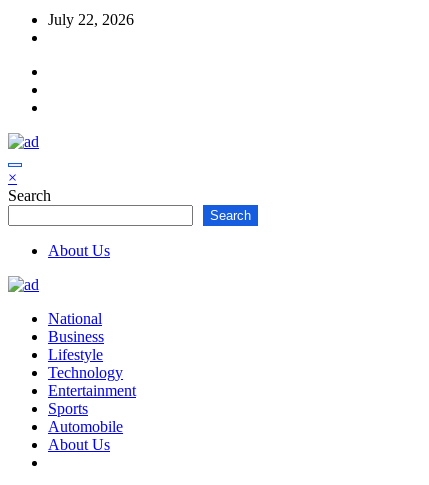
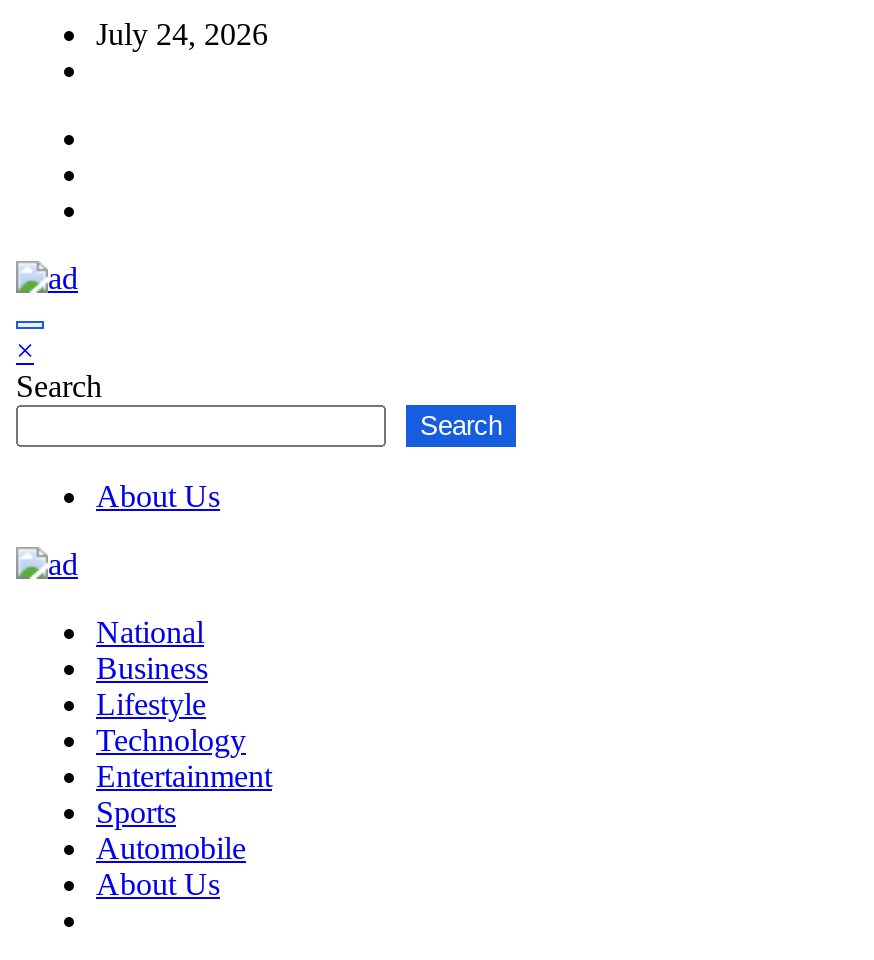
[48,11,134,28] July 22, 2026 -> [96,17,268,51] July 24, 2026

